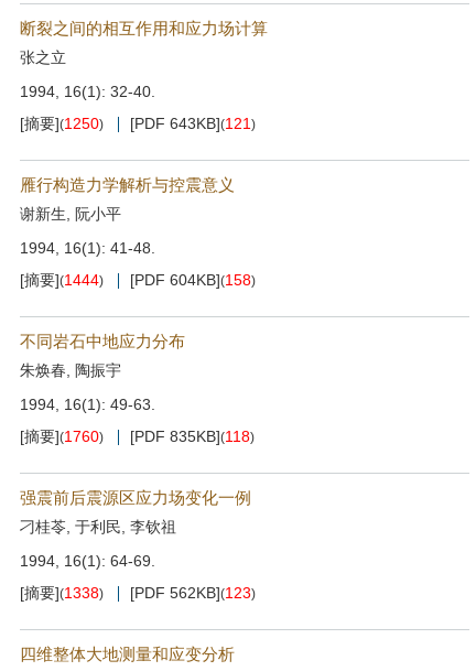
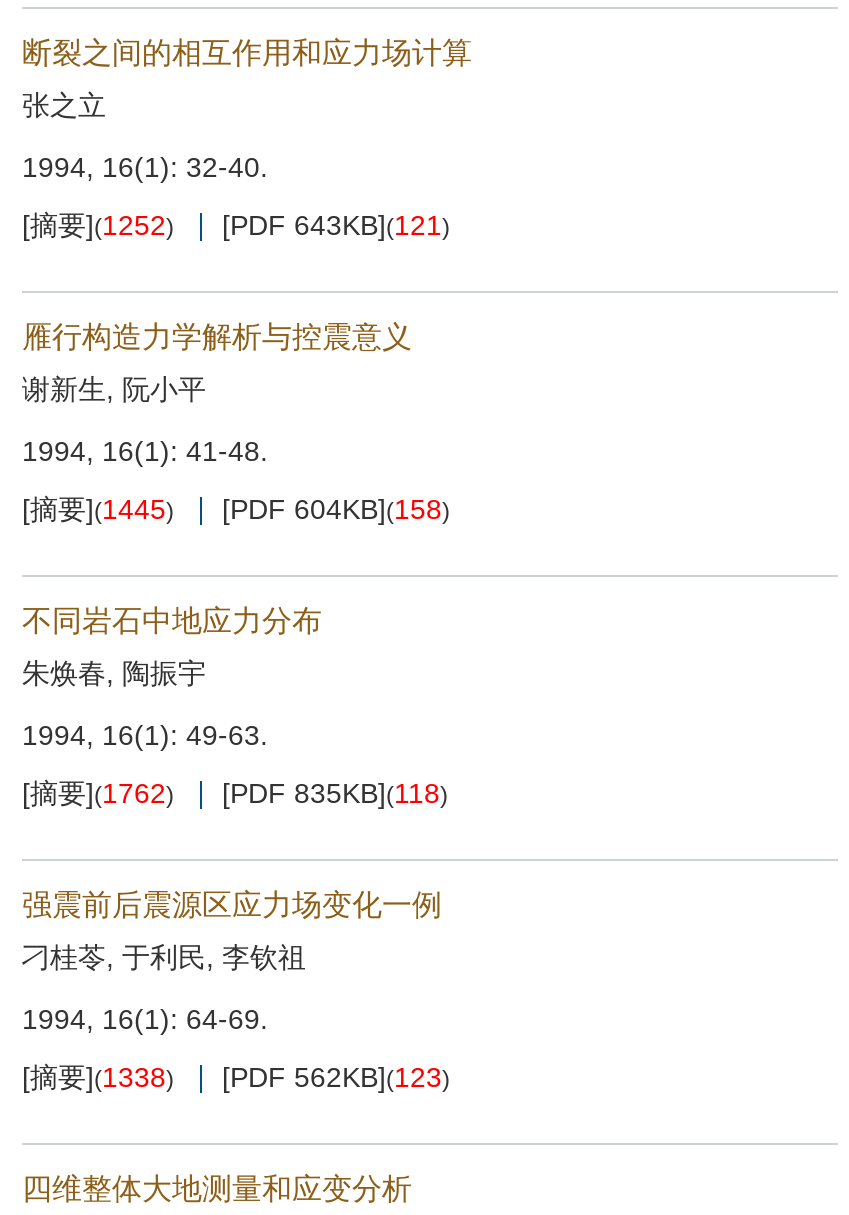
[20,115,256,132] [摘要](1250) [PDF 643KB](121) -> [22,209,450,241] [摘要](1252) [PDF 643KB](121)
[20,271,256,289] [摘要](1444) [PDF 604KB](158) -> [22,493,450,525] [摘要](1445) [PDF 604KB](158)
[20,428,255,445] [摘要](1760) [PDF 835KB](118) -> [22,777,448,809] [摘要](1762) [PDF 835KB](118)

